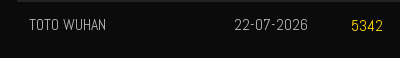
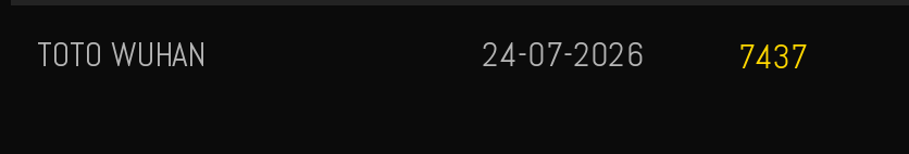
[234,15,308,35] 22-07-2026 -> [482,34,643,78] 24-07-2026
[351,16,383,36] 5342 -> [738,36,807,79] 7437

